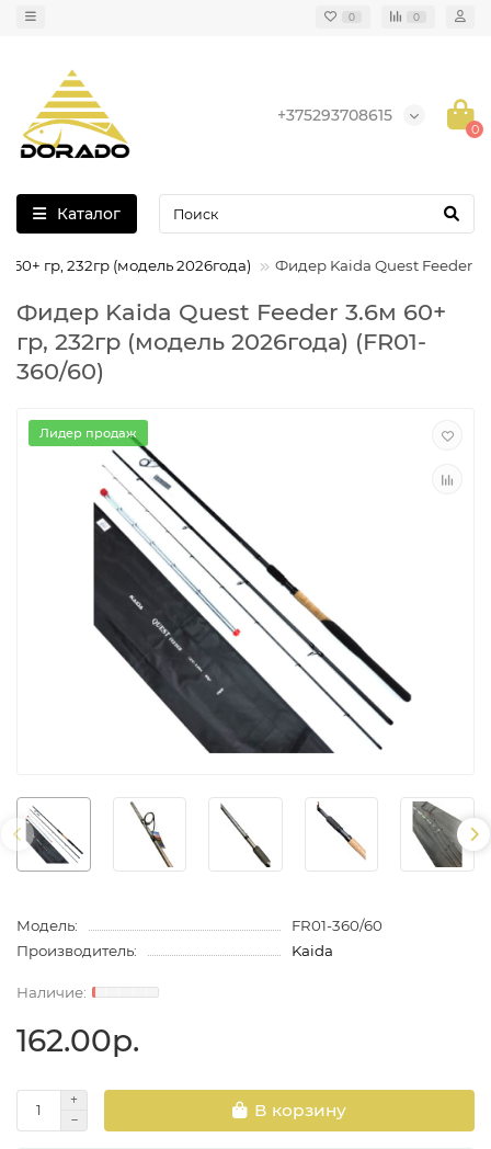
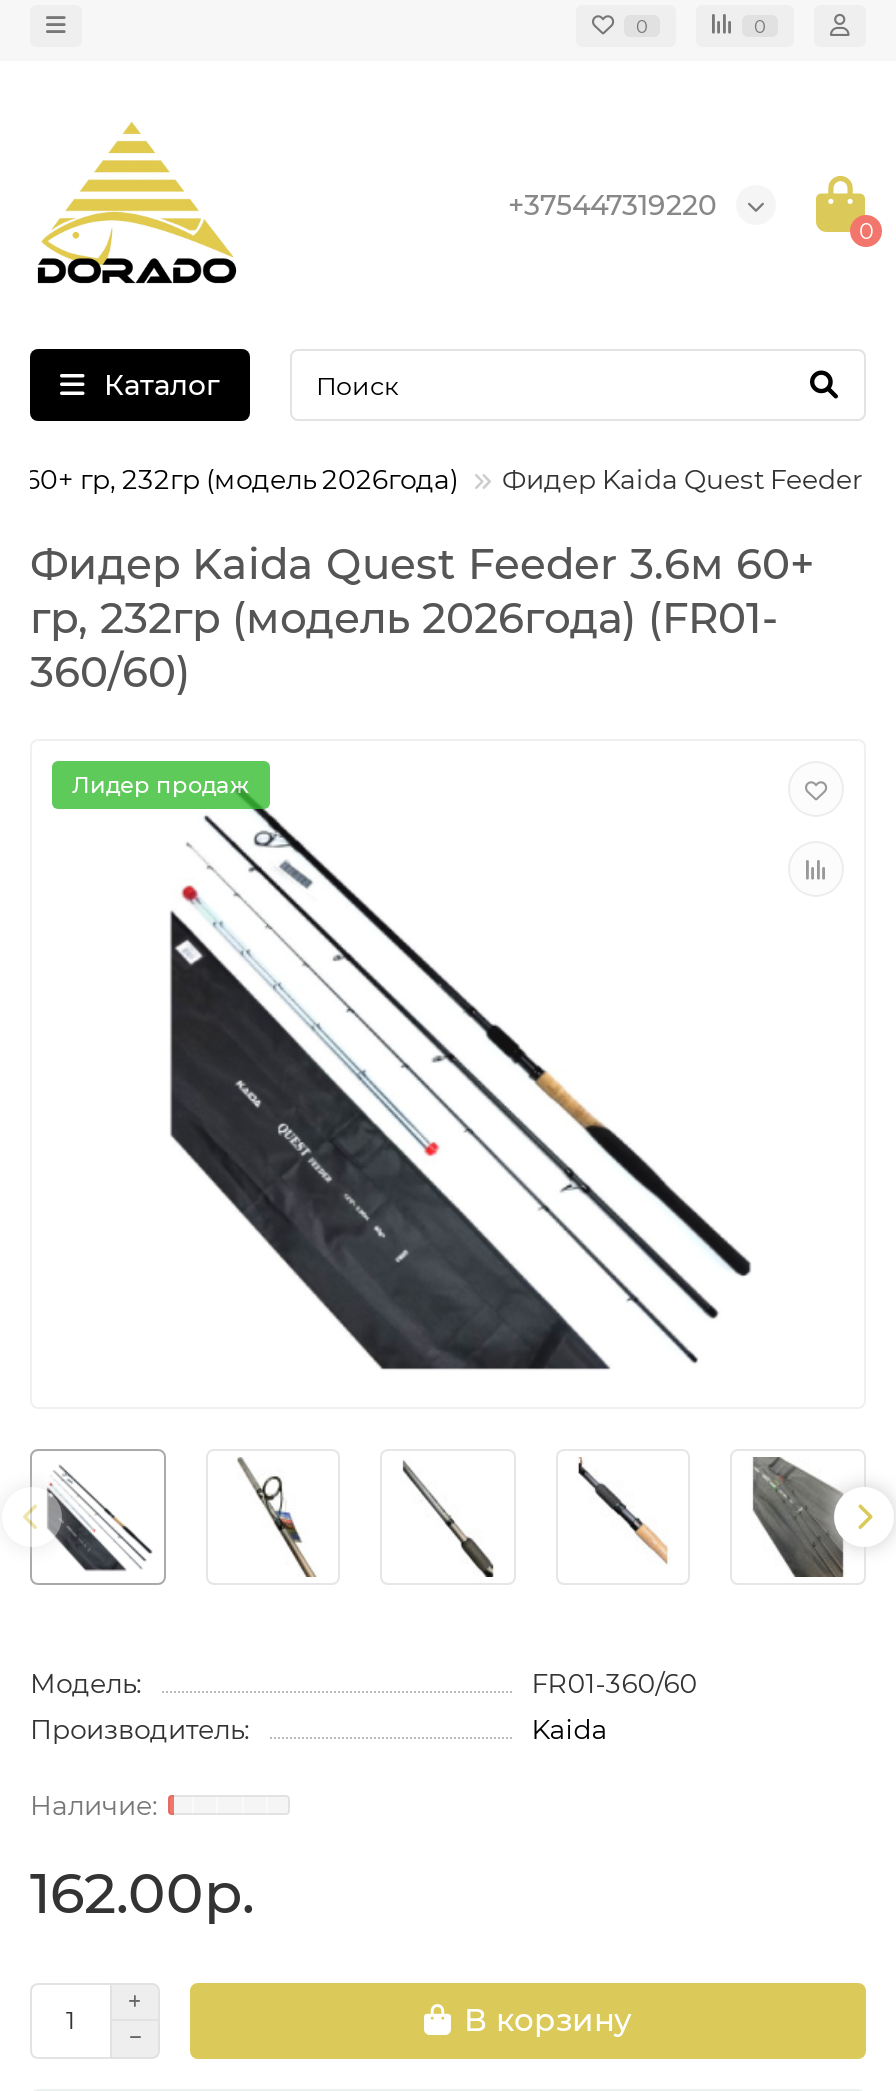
[277,105,392,125] +375293708615 -> [508,187,716,223] +375447319220

